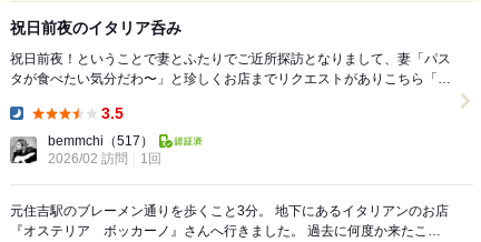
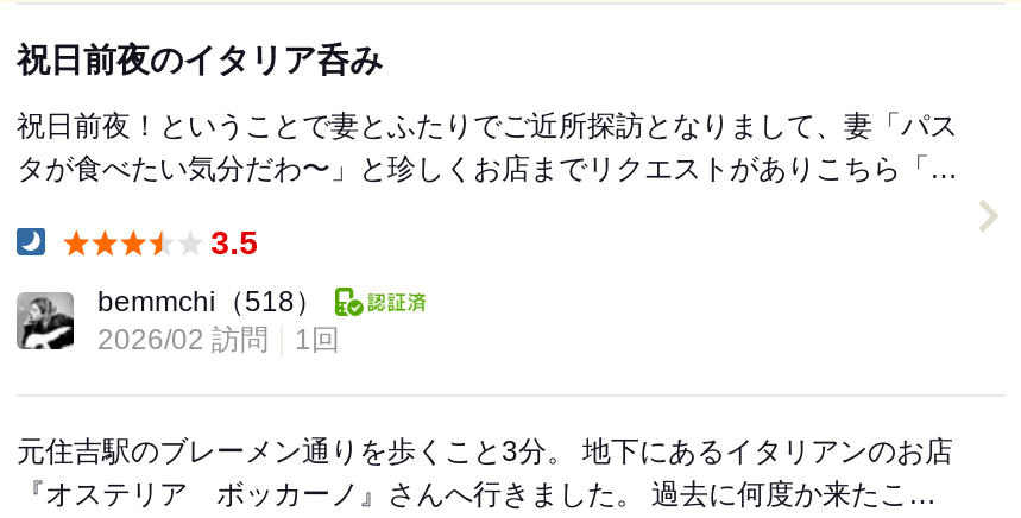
[48,133,154,149] bemmchi（517） -> [97,286,323,319] bemmchi（518）

